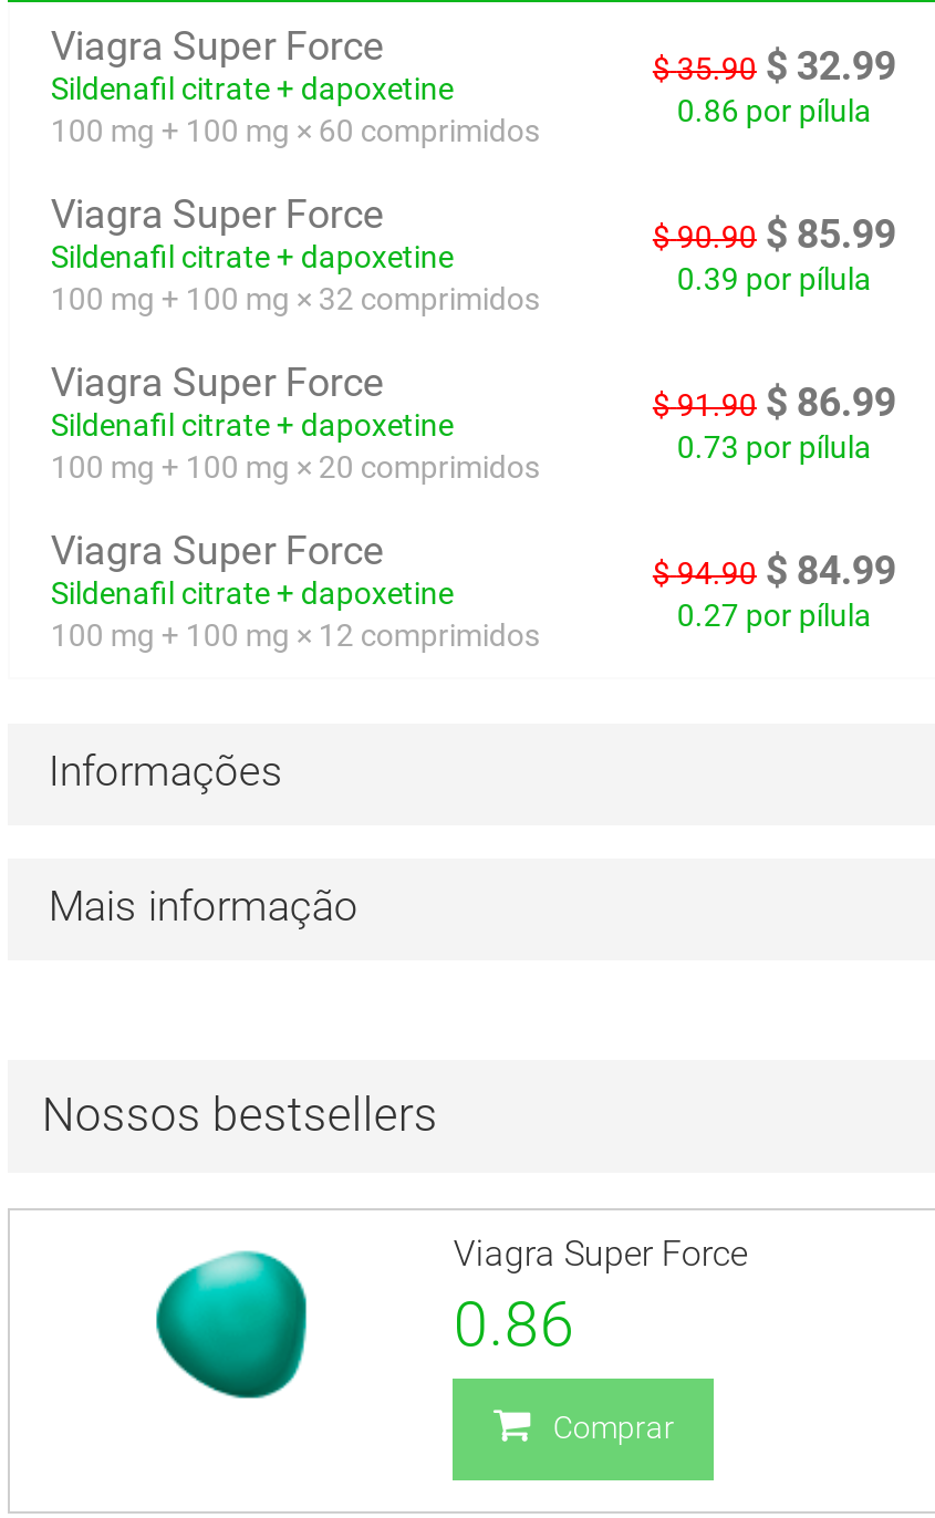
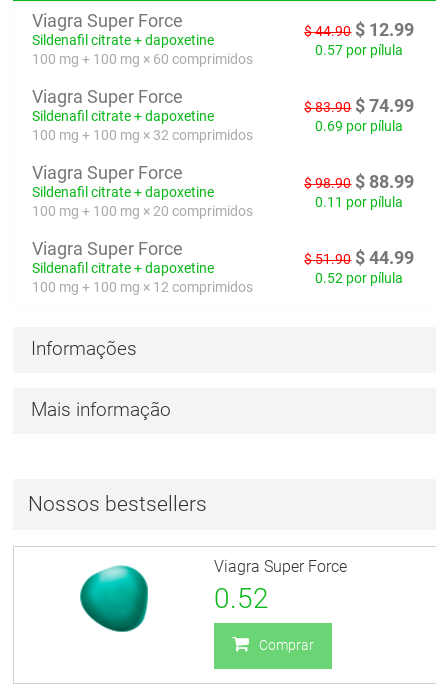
[653,42,896,89] $ 35.90 $ 32.99 -> [304,19,414,40] $ 44.90 $ 12.99
[677,93,872,128] 0.86 por pílula -> [315,42,403,58] 0.57 por pílula
[653,210,896,257] $ 90.90 $ 85.99 -> [304,95,414,116] $ 83.90 $ 74.99
[677,261,872,297] 0.39 por pílula -> [315,118,403,134] 0.69 por pílula
[653,378,896,425] $ 91.90 $ 86.99 -> [304,171,414,192] $ 98.90 $ 88.99
[677,429,872,465] 0.73 por pílula -> [315,194,403,210] 0.11 por pílula
[653,547,896,593] $ 94.90 $ 84.99 -> [304,247,414,268] $ 51.90 $ 44.99
[677,597,872,633] 0.27 por pílula -> [315,270,403,286] 0.52 por pílula
[453,1288,575,1361] 0.86 -> [214,582,269,615] 0.52

